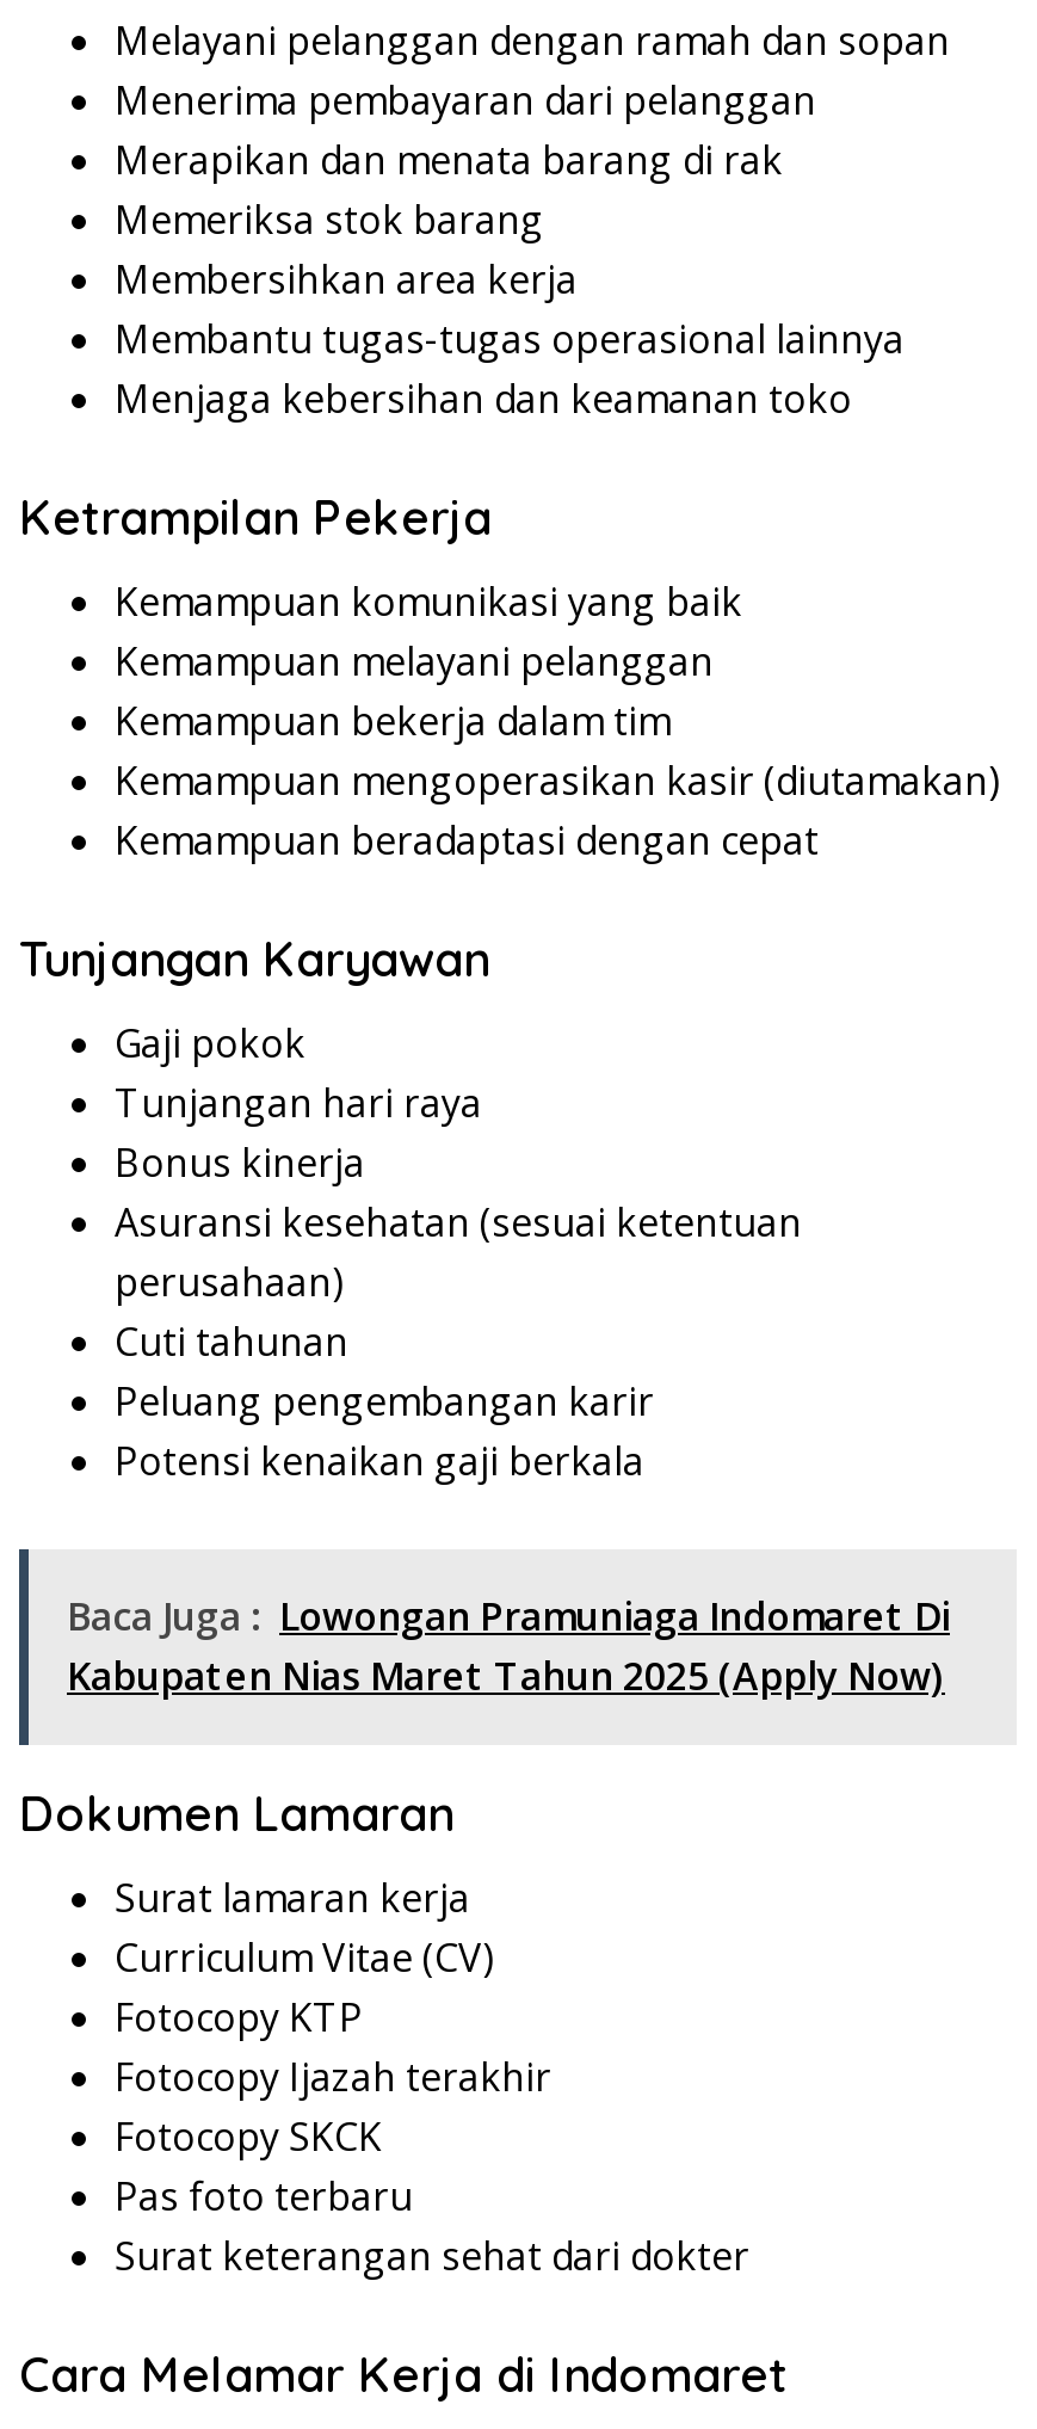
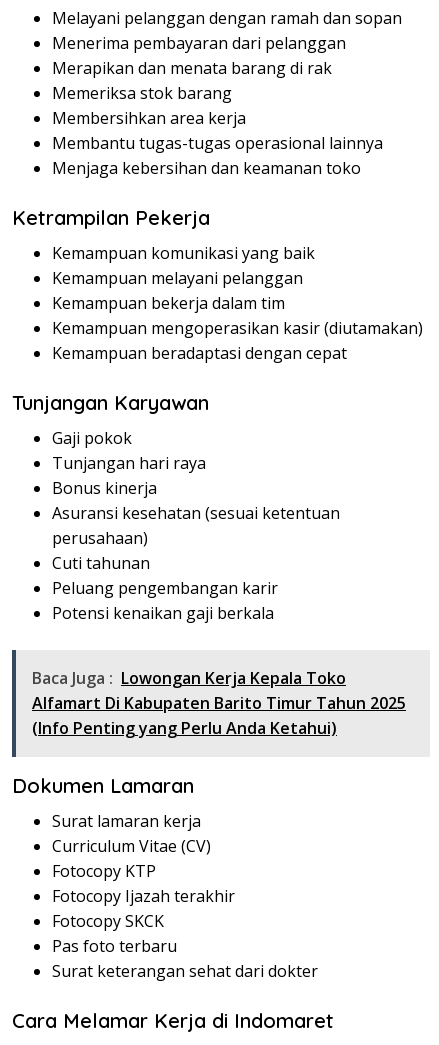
[67,1591,950,1703] Baca Juga : Lowongan Pramuniaga Indomaret Di | Kabupaten Nias Maret Tahun 2025 (Apply Now) -> [32,667,406,739] Baca Juga : Lowongan Kerja Kepala Toko | Alfamart Di Kabupaten Barito Timur Tahun 2025 | (Info Penting yang Perlu Anda Ketahui)

